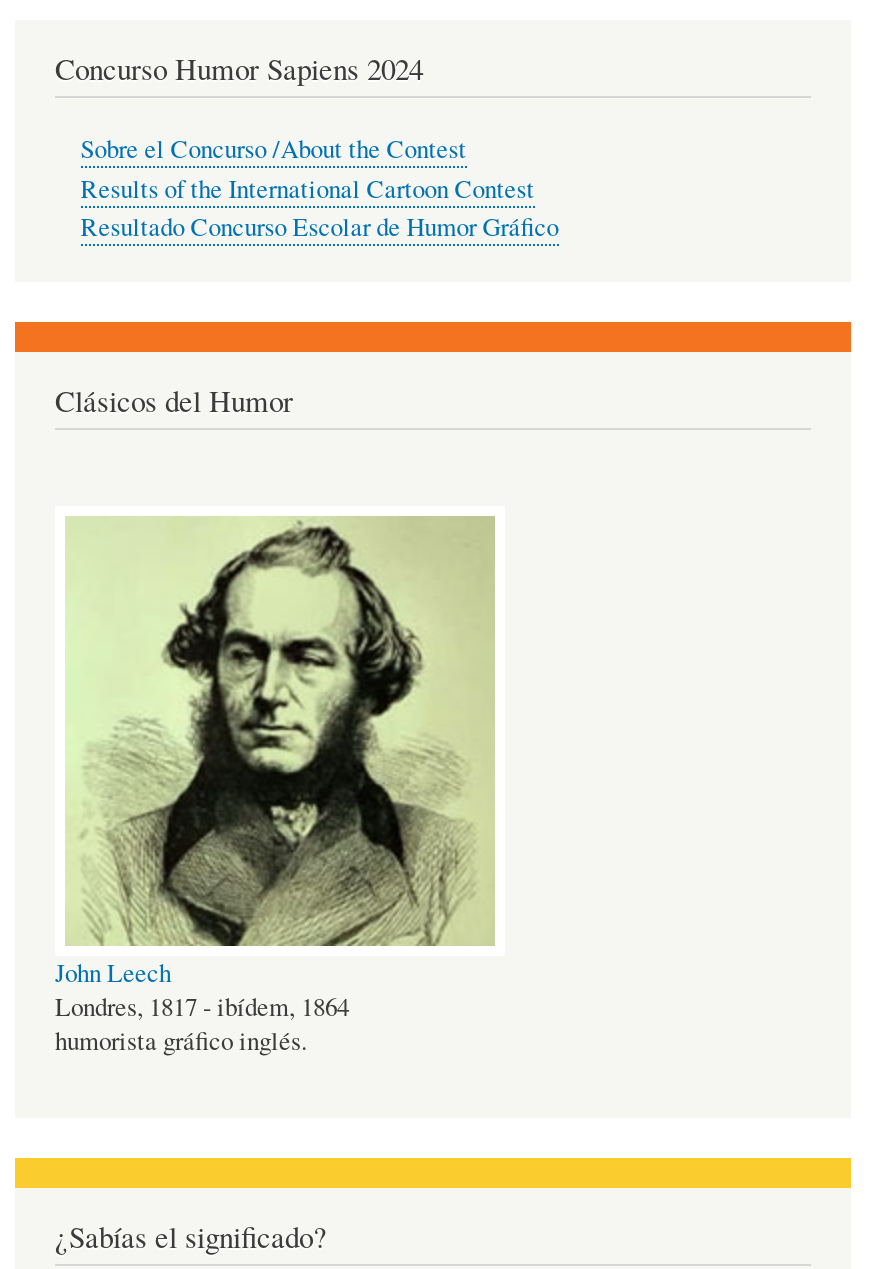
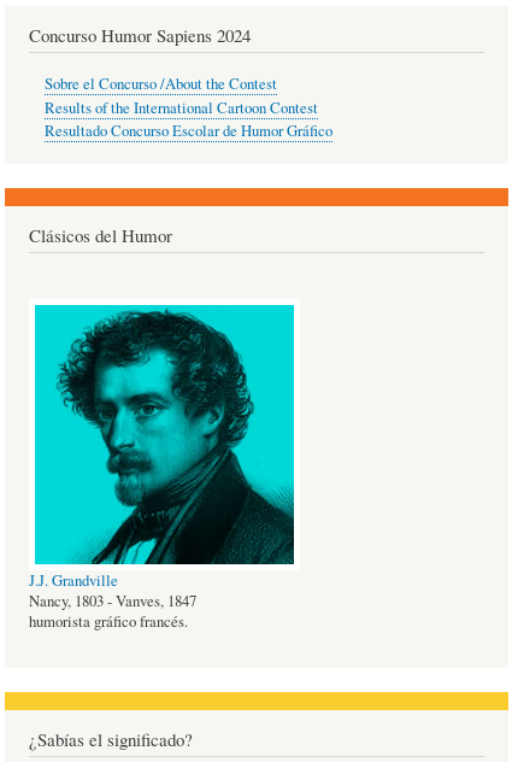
[55,514,497,1058] [image] | John Leech | Londres, 1817 - ibídem, 1864 | humorista gráfico inglés. -> [29,304,295,632] [image] | J.J. Grandville | Nancy, 1803 - Vanves, 1847 | humorista gráfico francés.

